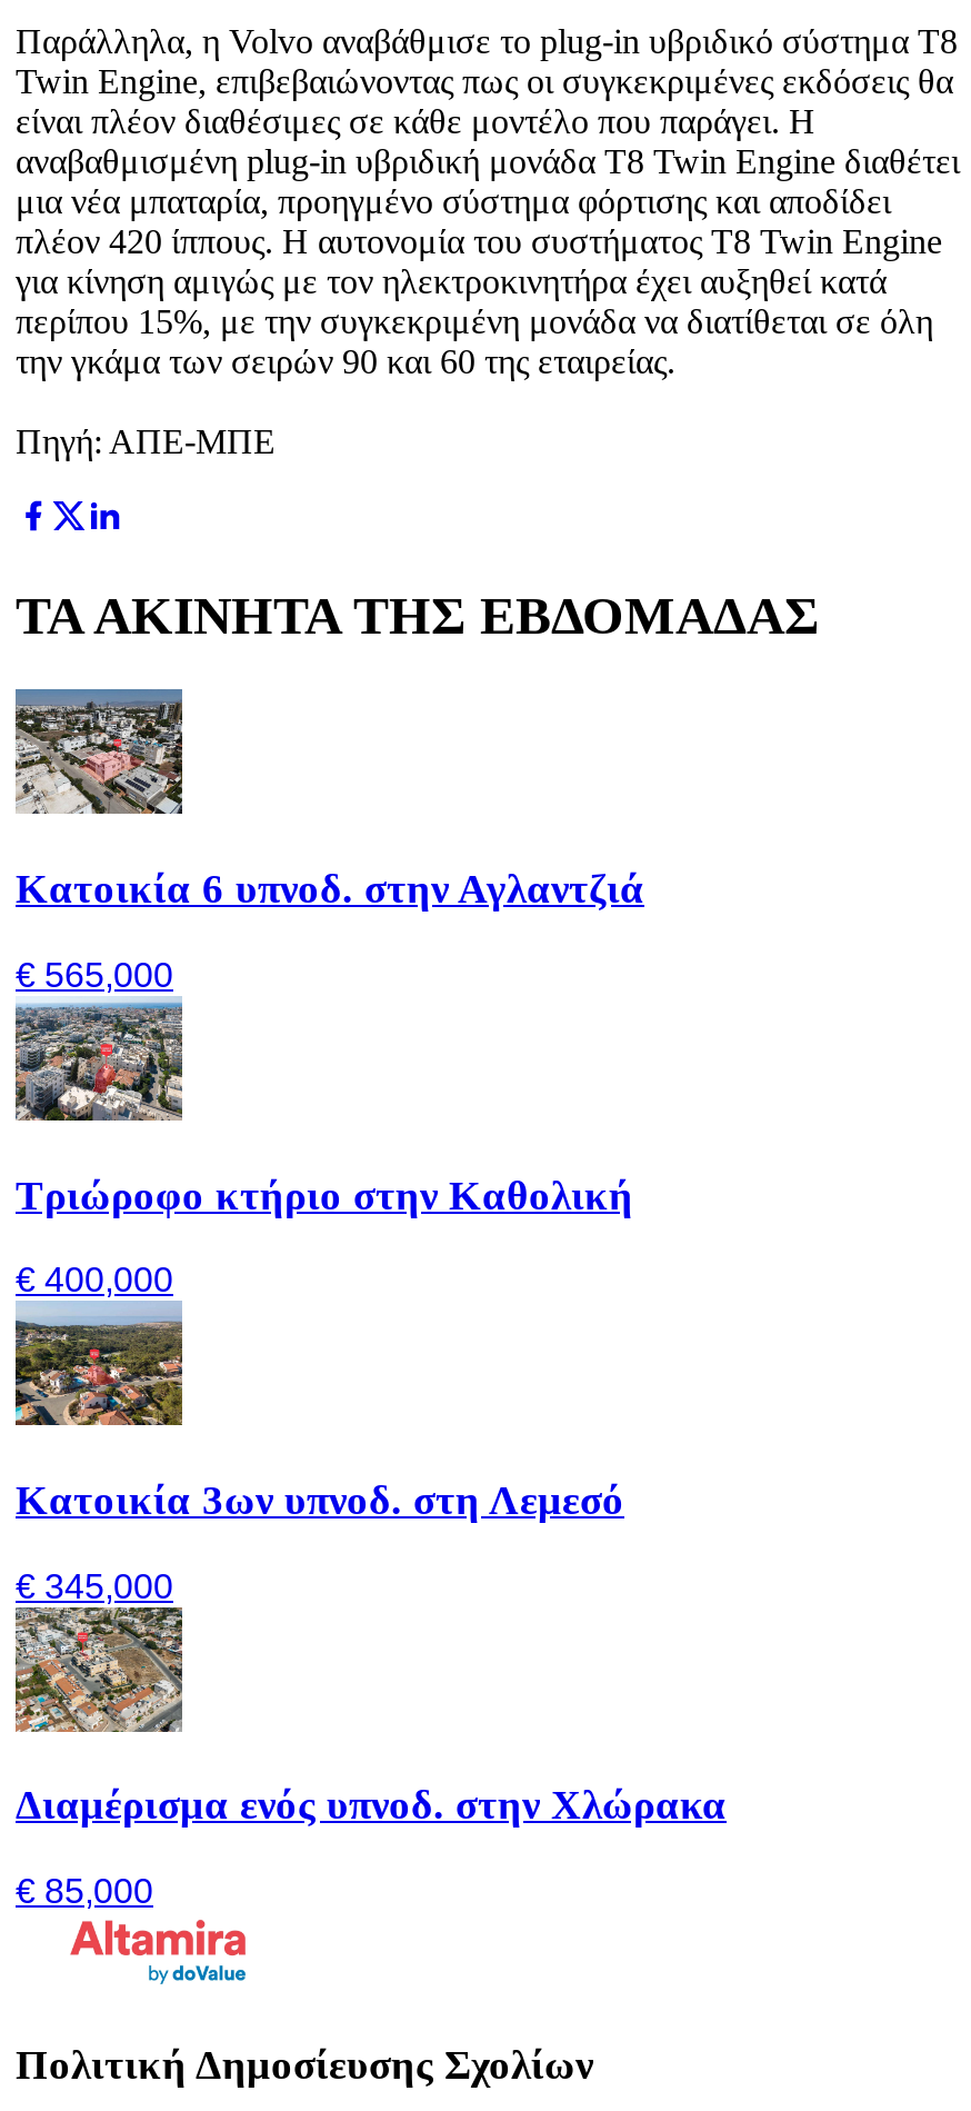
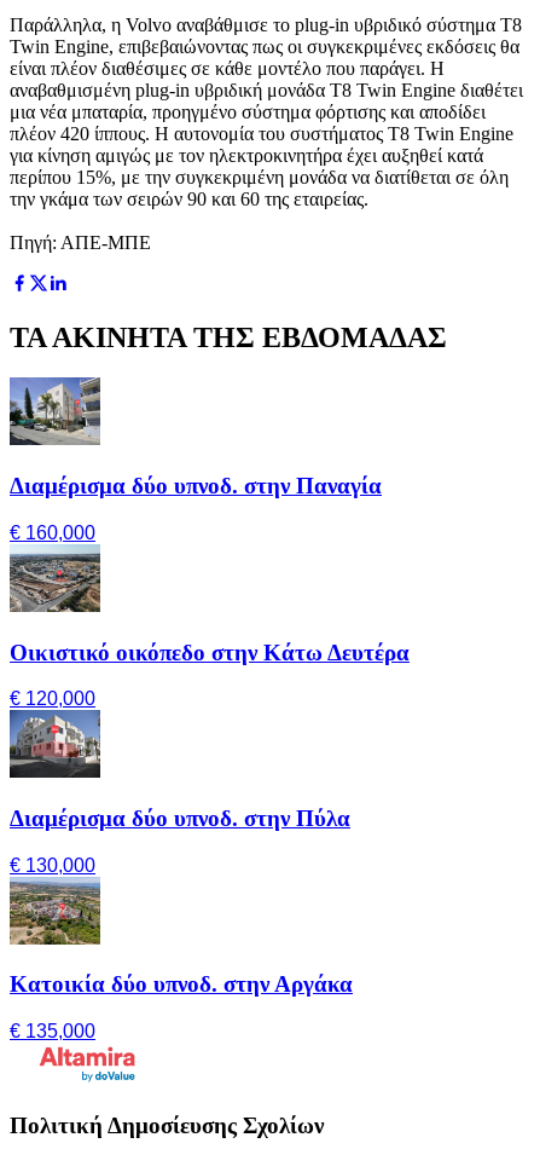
[13,689,644,912] [image] | Κατοικία 6 υπνοδ. στην Αγλαντζιά -> [8,377,382,499] [image] | Διαμέρισμα δύο υπνοδ. στην Παναγία
[16,956,173,994] € 565,000 -> [10,522,95,543] € 160,000
[13,1009,633,1217] [image] | Τριώροφο κτήριο στην Καθολική -> [10,552,410,665] [image] | Οικιστικό οικόπεδο στην Κάτω Δευτέρα
[16,1261,173,1299] € 400,000 -> [10,689,95,709] € 120,000
[13,1316,624,1523] [image] | Κατοικία 3ων υπνοδ. στη Λεμεσό -> [8,718,350,831] [image] | Διαμέρισμα δύο υπνοδ. στην Πύλα
[16,1567,173,1605] € 345,000 -> [10,855,95,875] € 130,000
[16,1621,727,1829] [image] | Διαμέρισμα ενός υπνοδ. στην Χλώρακα -> [10,884,353,997] [image] | Κατοικία δύο υπνοδ. στην Αργάκα
[16,1872,153,1910] € 85,000 -> [10,1021,95,1042] € 135,000

